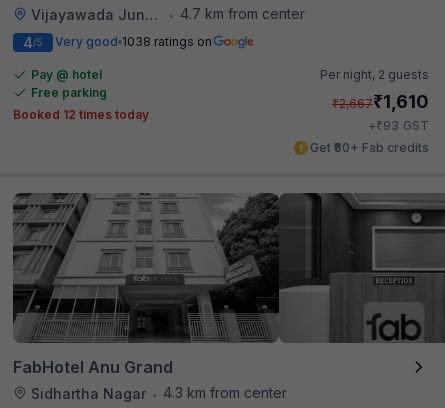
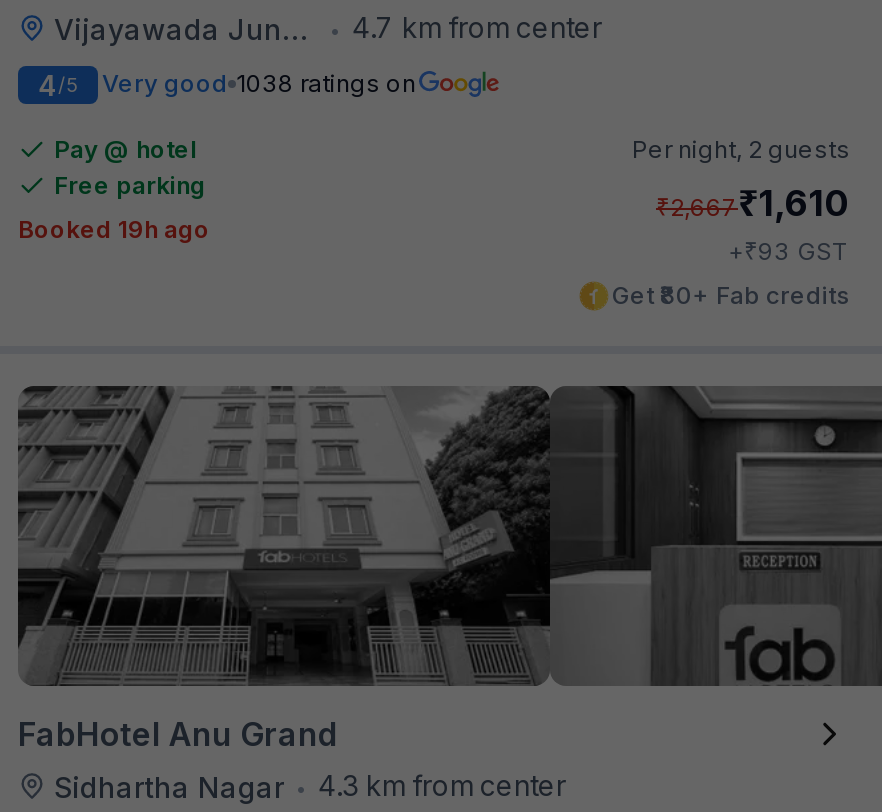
[13,106,149,121] Booked 12 times today -> [18,213,210,243] Booked 19h ago

